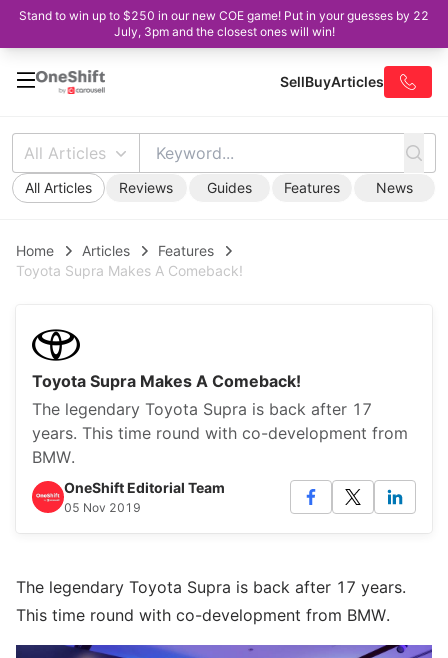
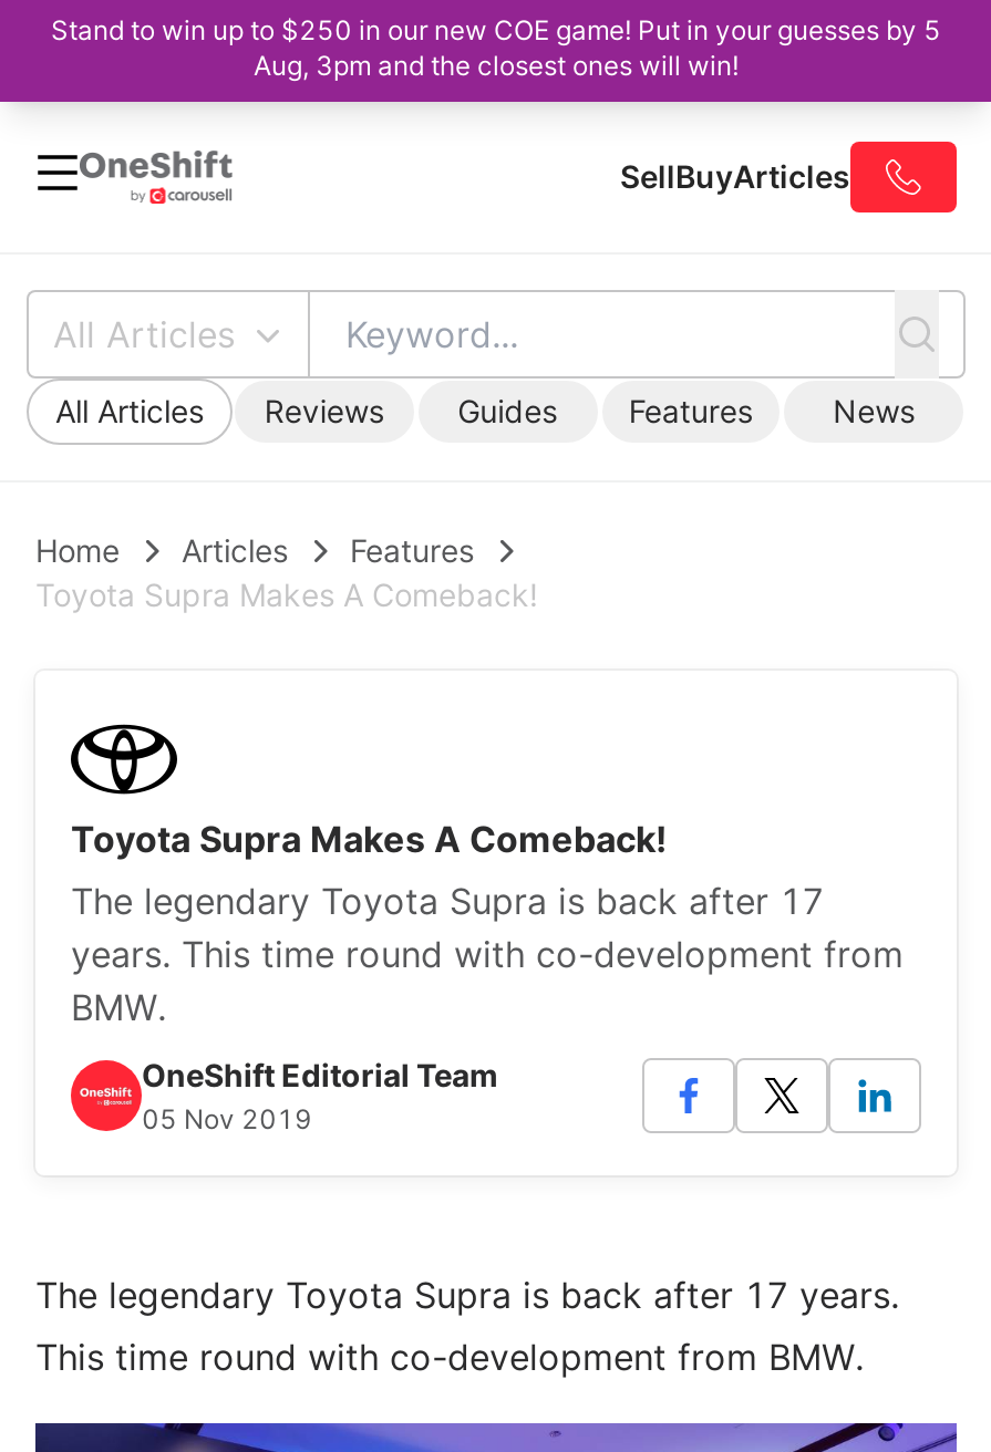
[19,8,429,23] Stand to win up to $250 in our new COE game! Put in your guesses by 22 -> [51,13,941,46] Stand to win up to $250 in our new COE game! Put in your guesses by 5
[113,24,334,39] July, 3pm and the closest ones will win! -> [254,49,739,82] Aug, 3pm and the closest ones will win!

